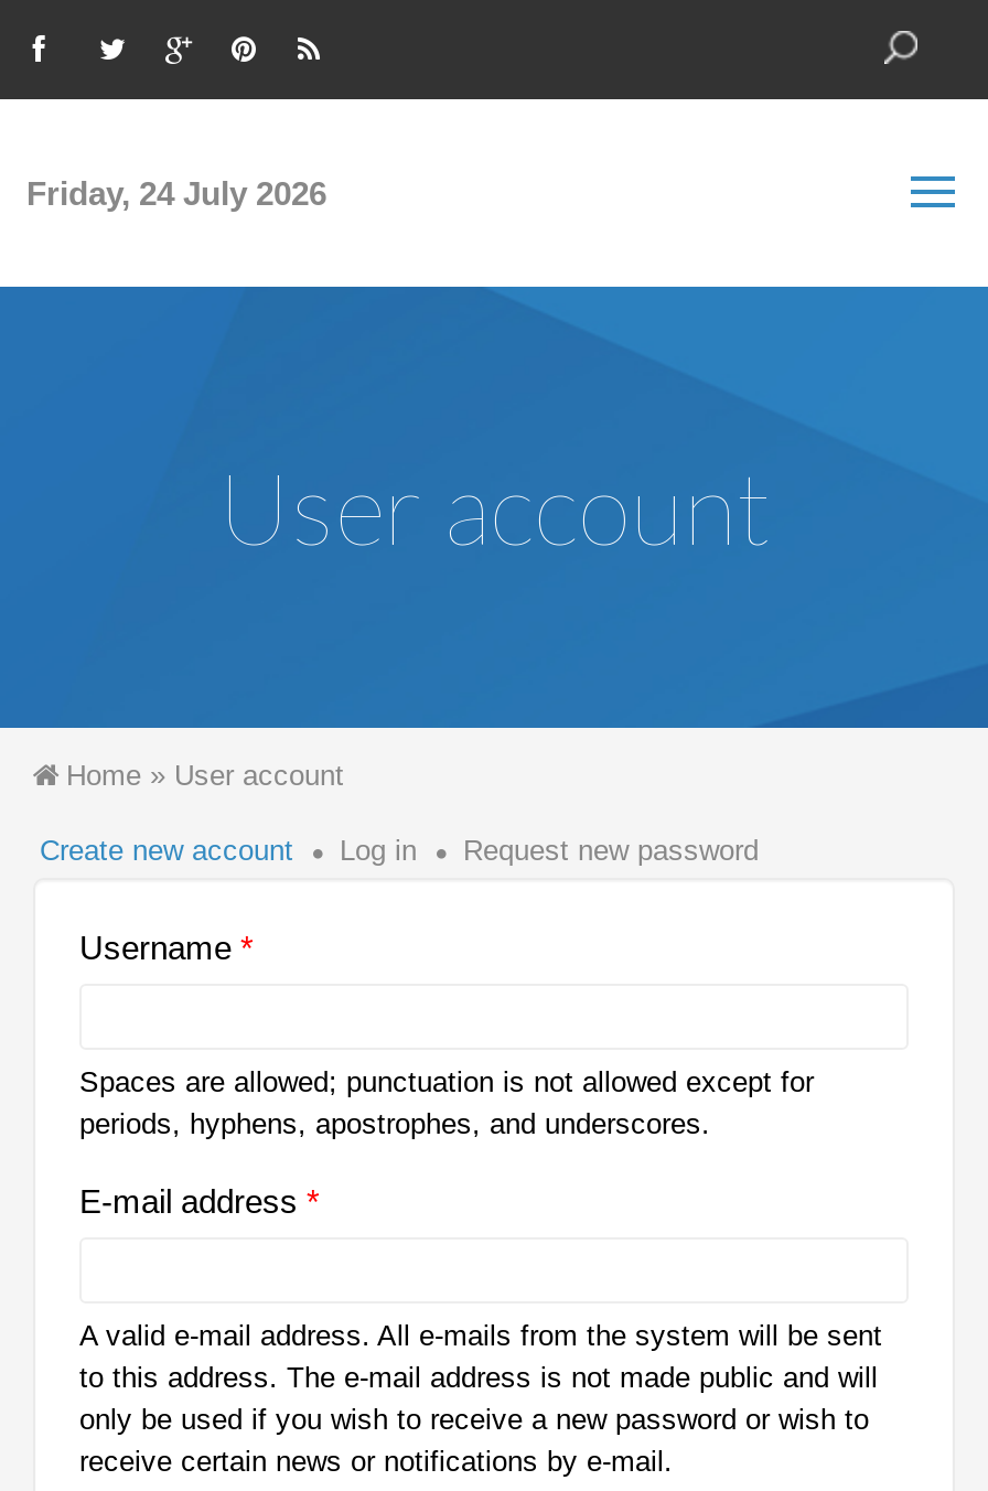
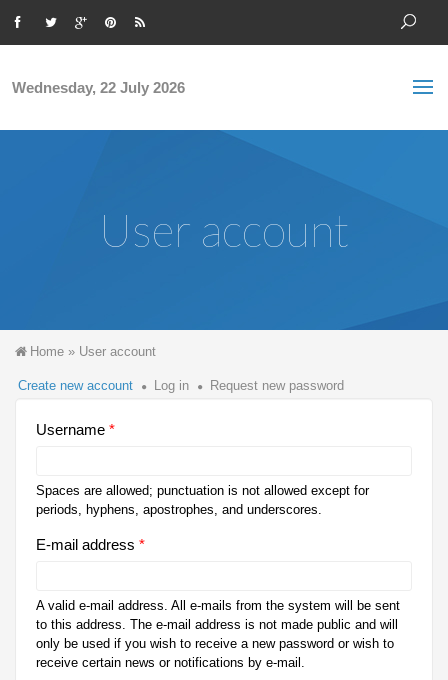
[0,174,326,212] Friday, 24 July 2026 -> [0,79,185,96] Wednesday, 22 July 2026

